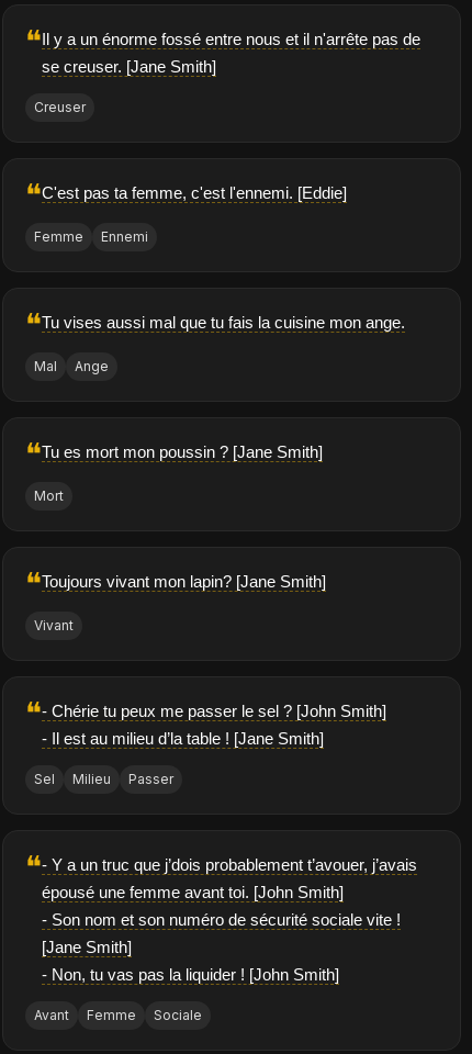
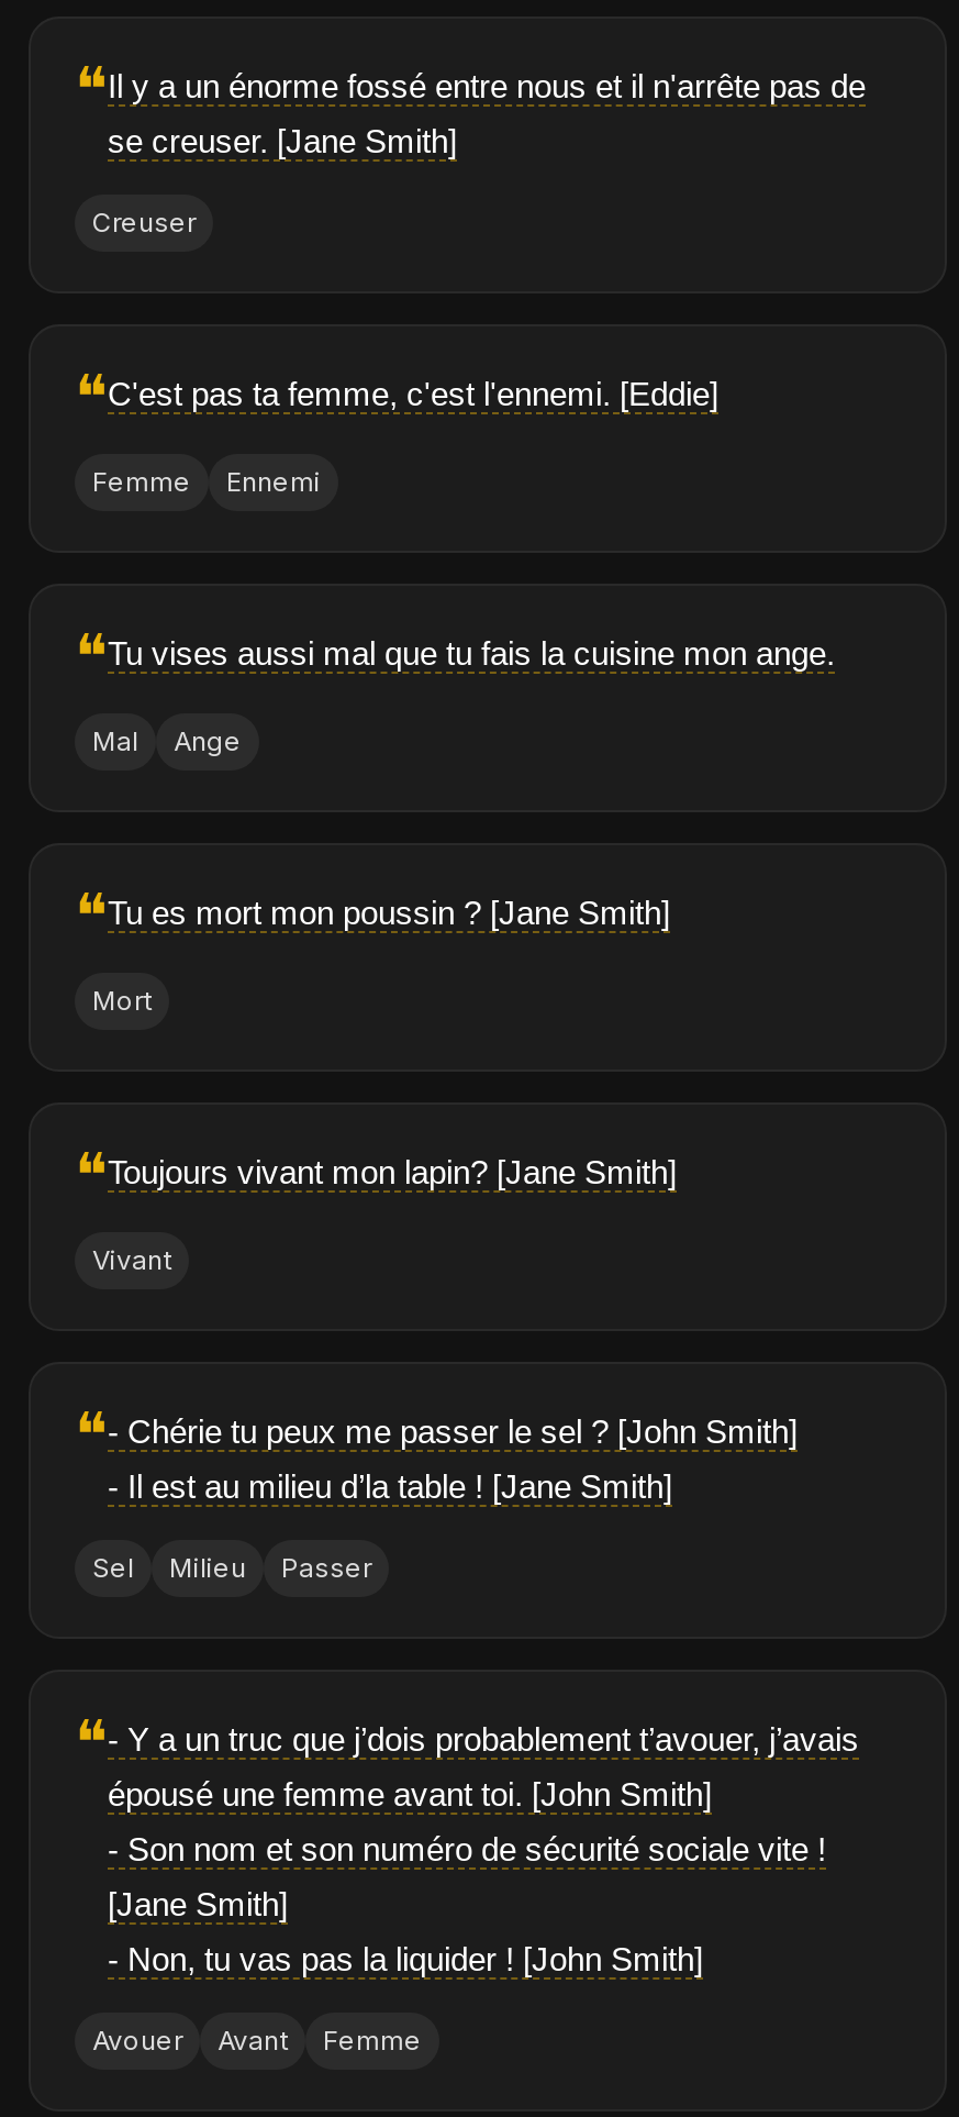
[154,1007,202,1023] Sociale -> none
none -> [92,2024,182,2057] Avouer

